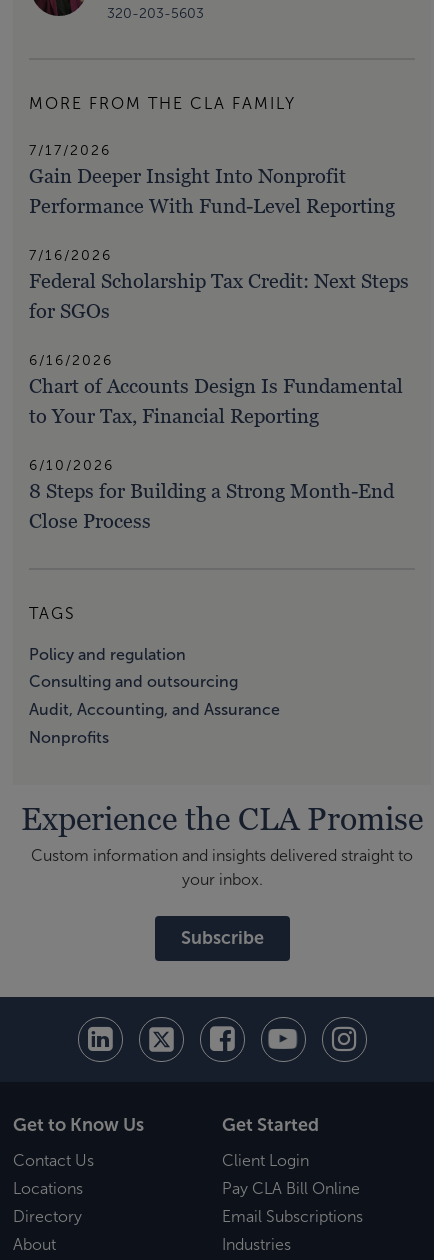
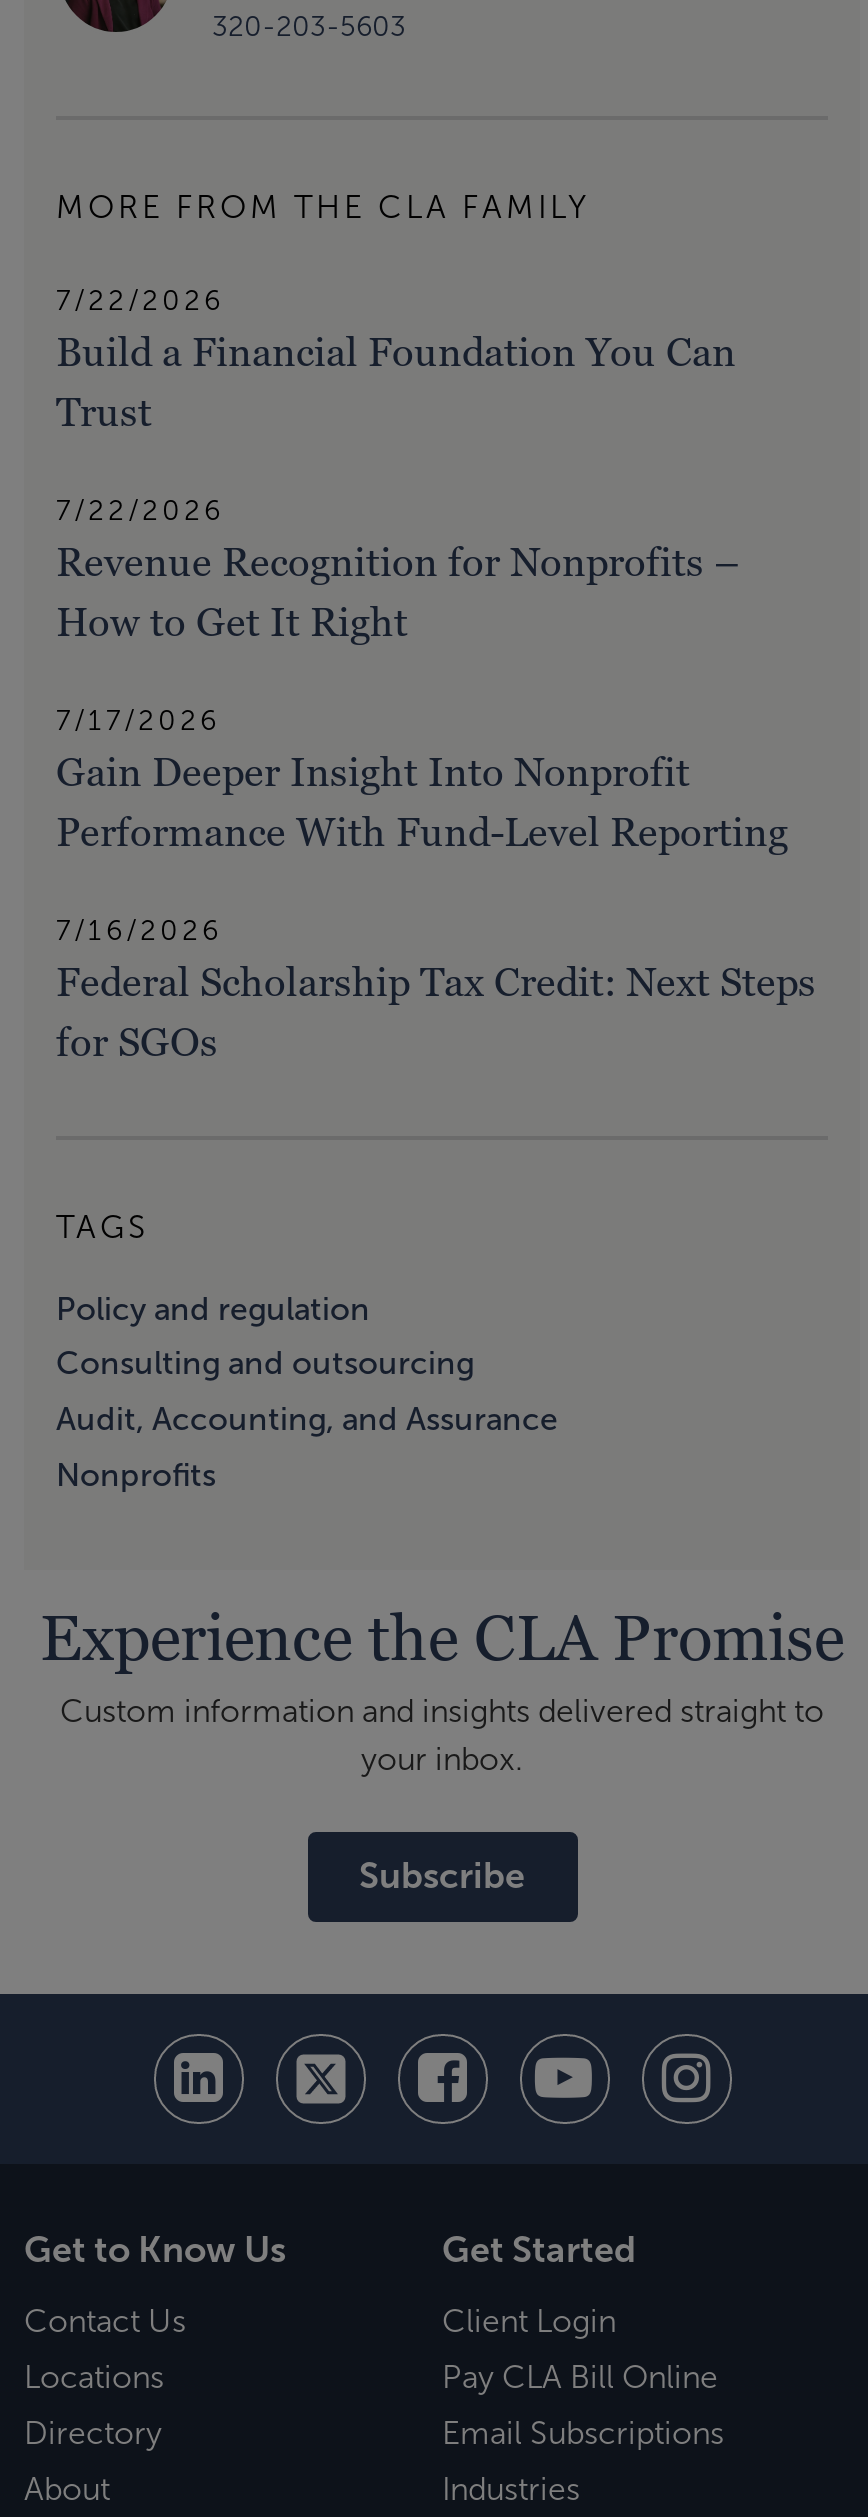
none -> [56,285,740,645] 7/22/2026 | Build a Financial Foundation You Can | Trust | 7/22/2026 | Revenue Recognition for Nonprofits – | How to Get It Right
moved [29,143,409,323] -> [56,705,816,1065]: 7/17/2026 | Gain Deeper Insight Into Nonprofit | Performance With Fund-Level Reporting | 7/16/2026 | Federal Scholarship Tax Credit: Next Steps | for SGOs
[29,353,403,533] 6/16/2026 | Chart of Accounts Design Is Fundamental | to Your Tax, Financial Reporting | 6/10/2026 | 8 Steps for Building a Strong Month-End | Close Process -> none

